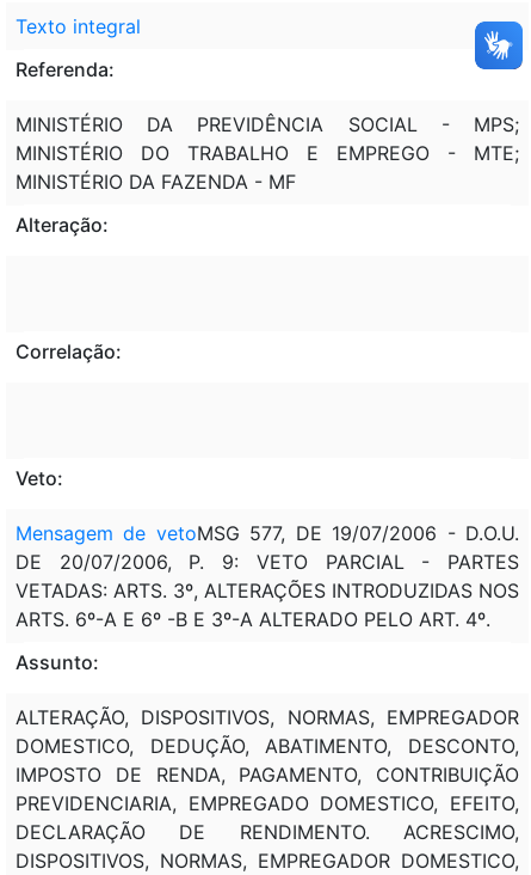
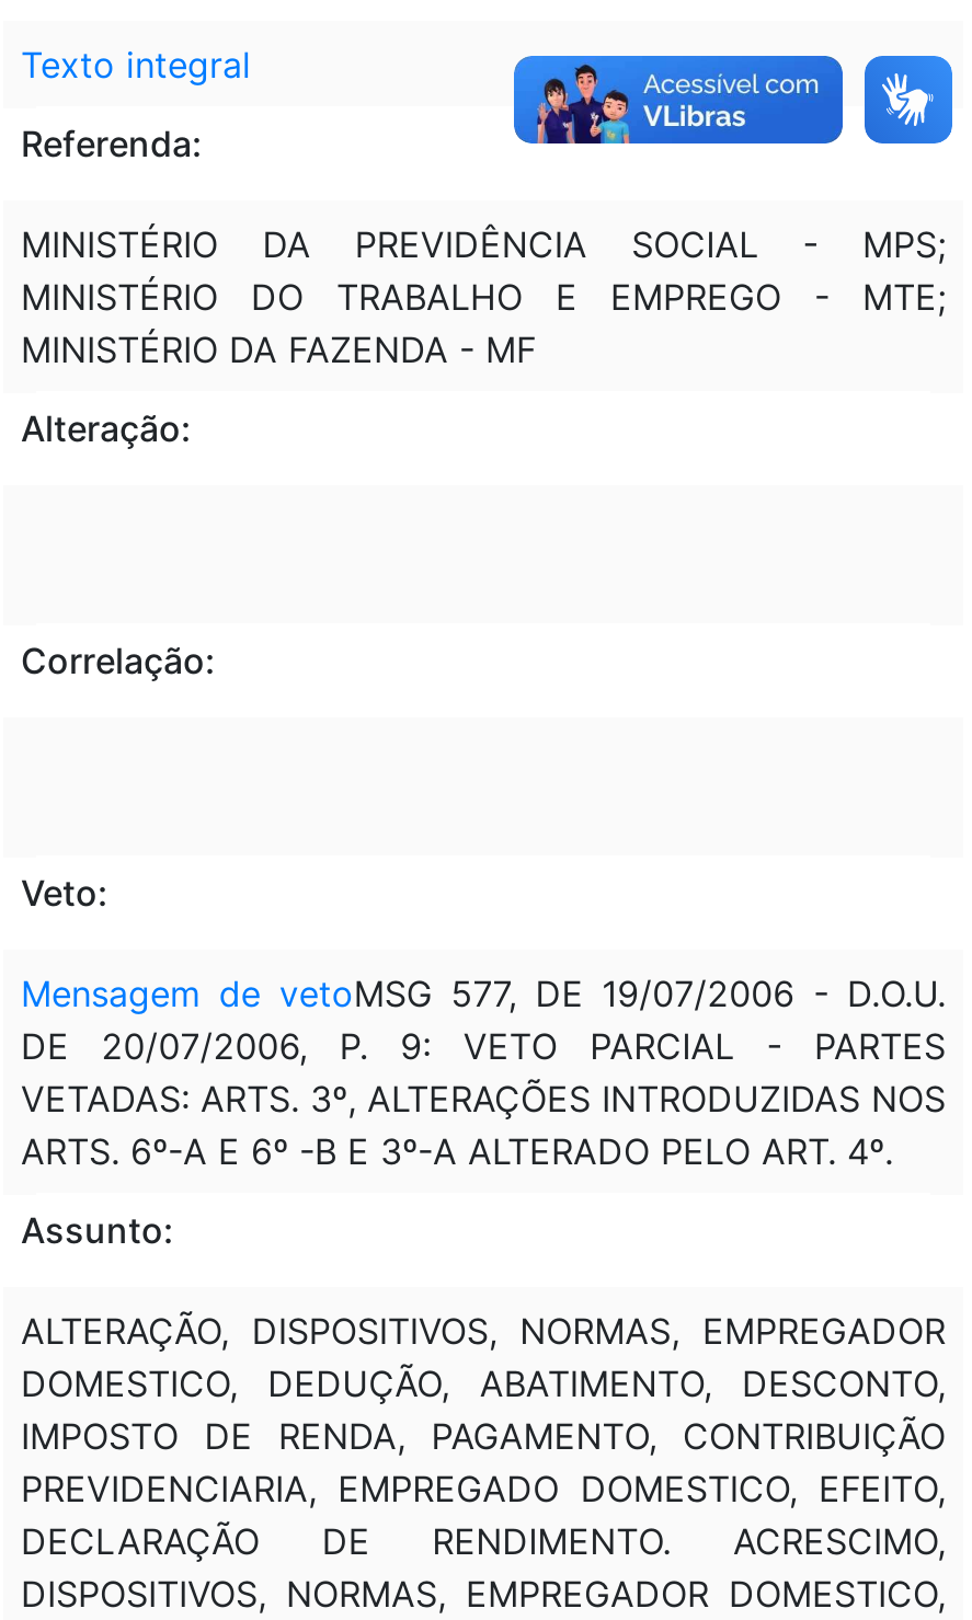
none -> [512,54,845,146] [image]

